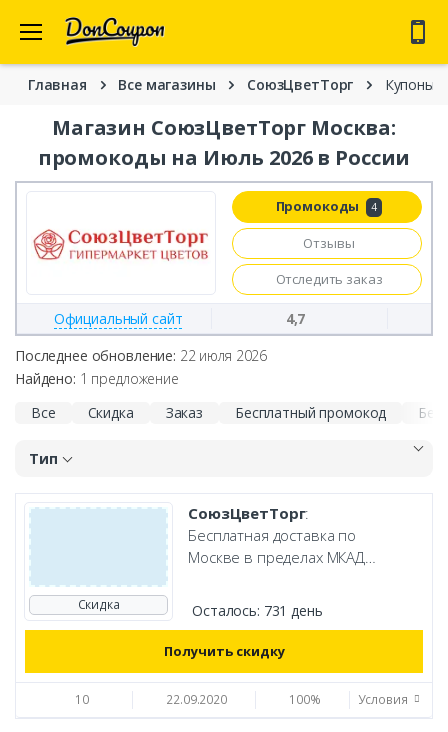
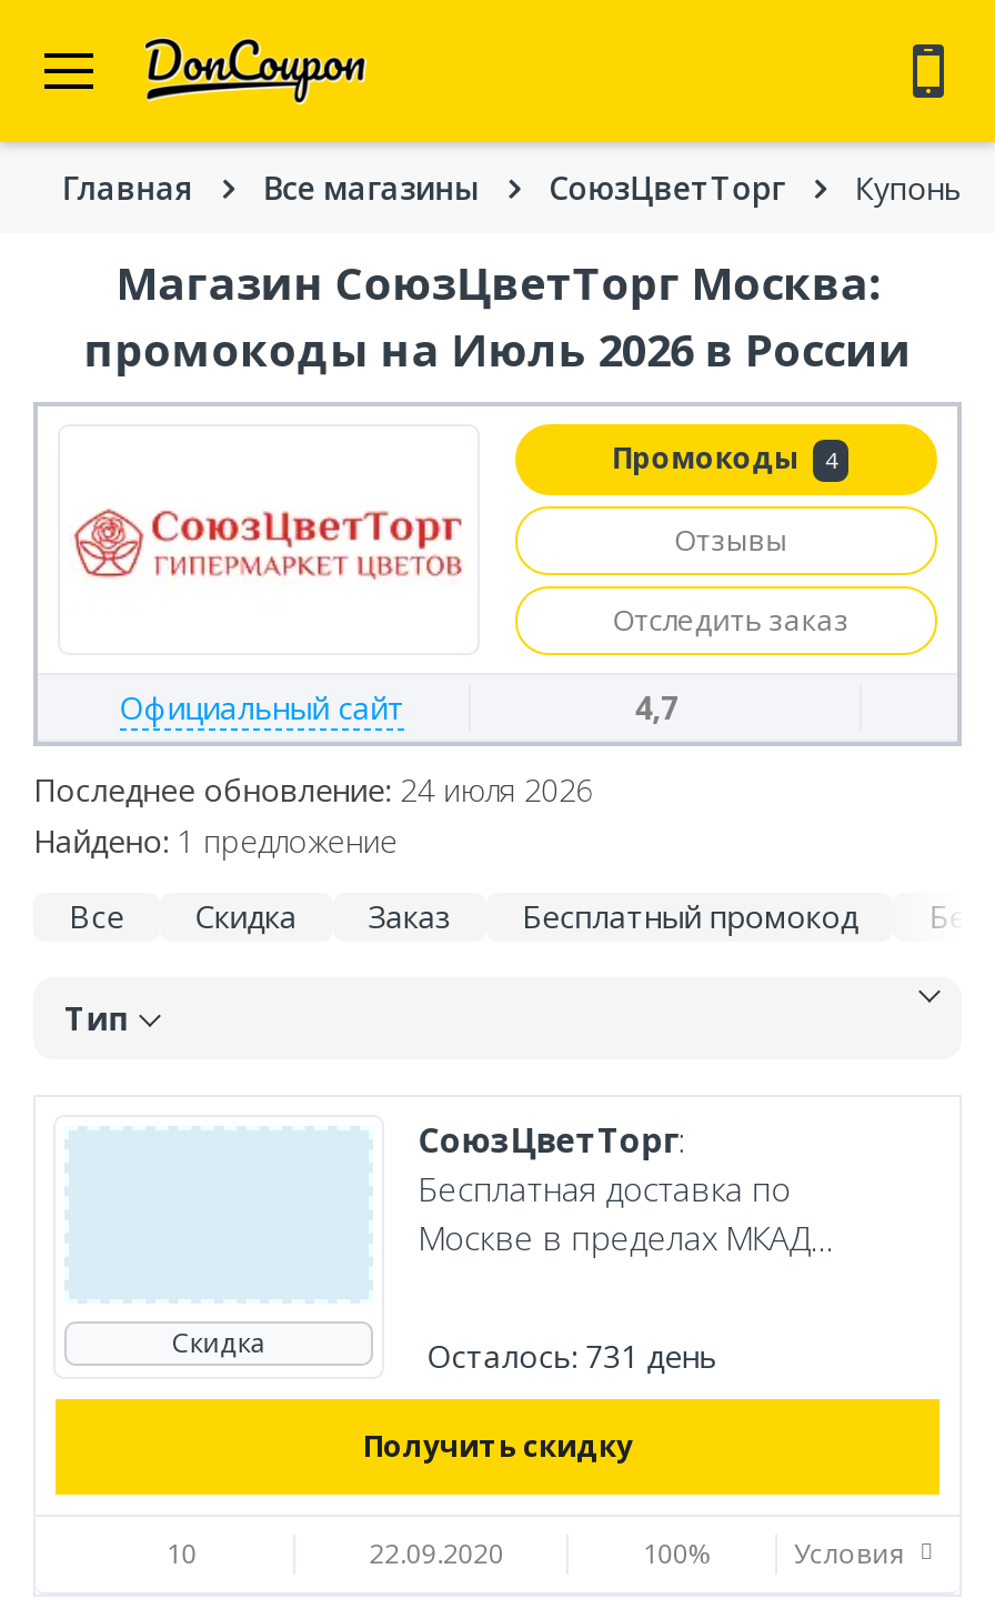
[15,346,267,365] Последнее обновление: 22 июля 2026 -> [33,768,593,810] Последнее обновление: 24 июля 2026

